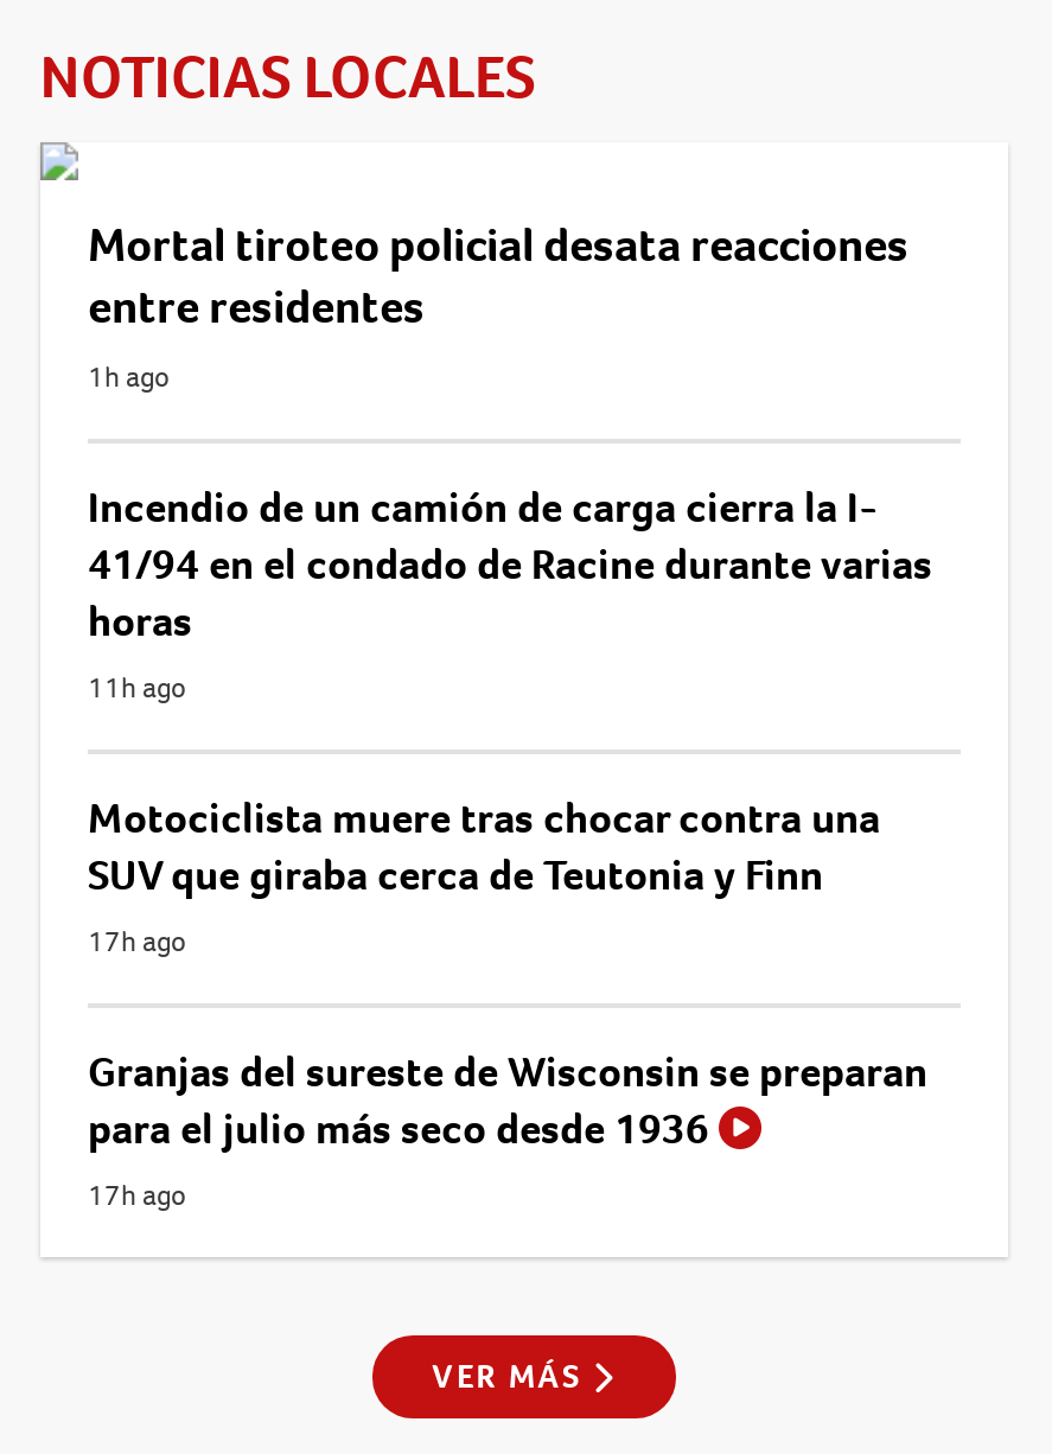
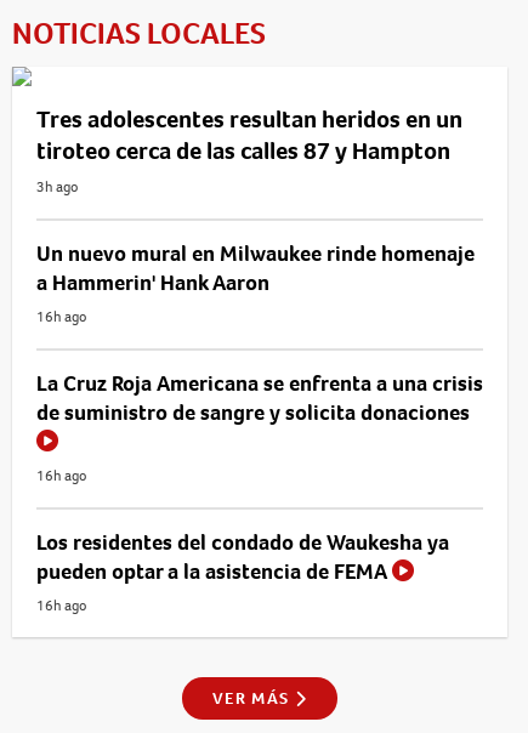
[88,213,932,1214] Mortal tiroteo policial desata reacciones | entre residentes | 1h ago | Incendio de un camión de carga cierra la I- | 41/94 en el condado de Racine durante varias | horas | 11h ago | Motociclista muere tras chocar contra una | SUV que giraba cerca de Teutonia y Finn | 17h ago | Granjas del sureste de Wisconsin se preparan | para el julio más seco desde 1936 | 17h ago -> [36,103,483,615] Tres adolescentes resultan heridos en un | tiroteo cerca de las calles 87 y Hampton | 3h ago | Un nuevo mural en Milwaukee rinde homenaje | a Hammerin' Hank Aaron | 16h ago | La Cruz Roja Americana se enfrenta a una crisis | de suministro de sangre y solicita donaciones | 16h ago | Los residentes del condado de Waukesha ya | pueden optar a la asistencia de FEMA | 16h ago

